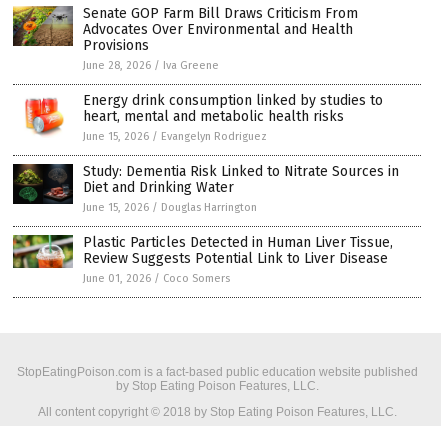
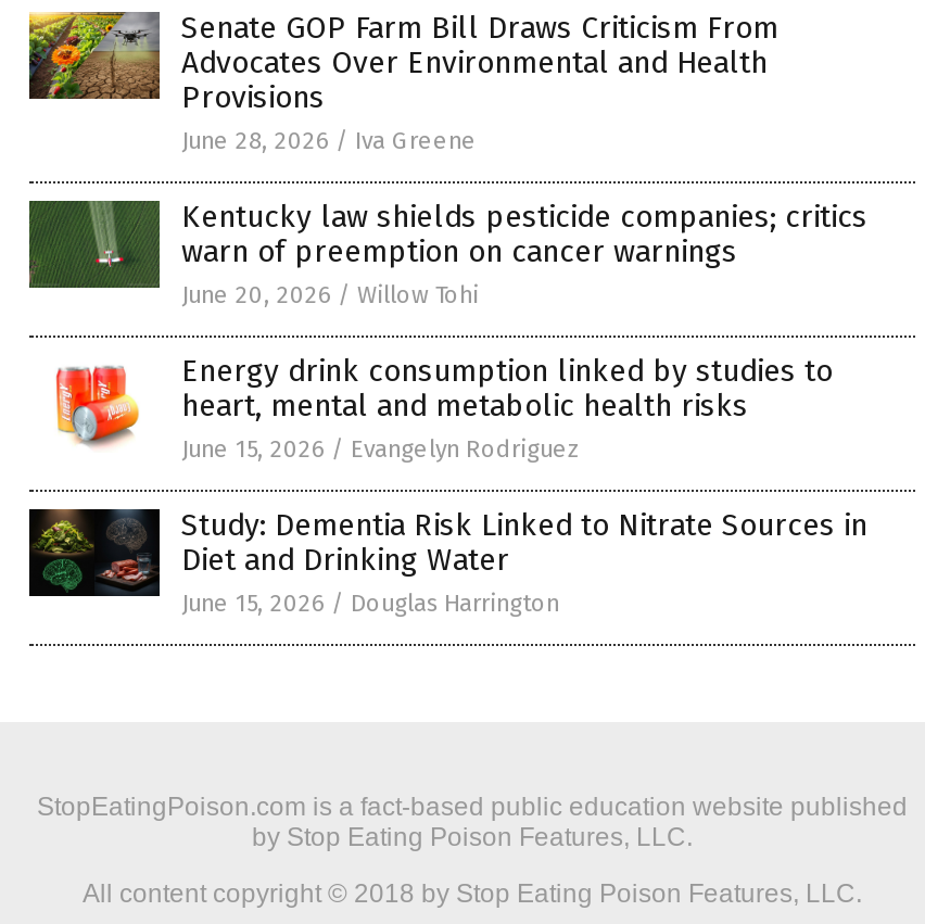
none -> [27,199,867,309] [image] | Kentucky law shields pesticide companies; critics | warn of preemption on cancer warnings | June 20, 2026 / Willow Tohi
moved [24,92,399,214] -> [53,353,867,618]: [image] | Energy drink consumption linked by studies to | heart, mental and metabolic health risks | June 15, 2026 / Evangelyn Rodriguez | Study: Dementia Risk Linked to Nitrate Sources in | Diet and Drinking Water | June 15, 2026 / Douglas Harrington
[12,234,393,285] [image] | Plastic Particles Detected in Human Liver Tissue, | Review Suggests Potential Link to Liver Disease | June 01, 2026 / Coco Somers -> none

